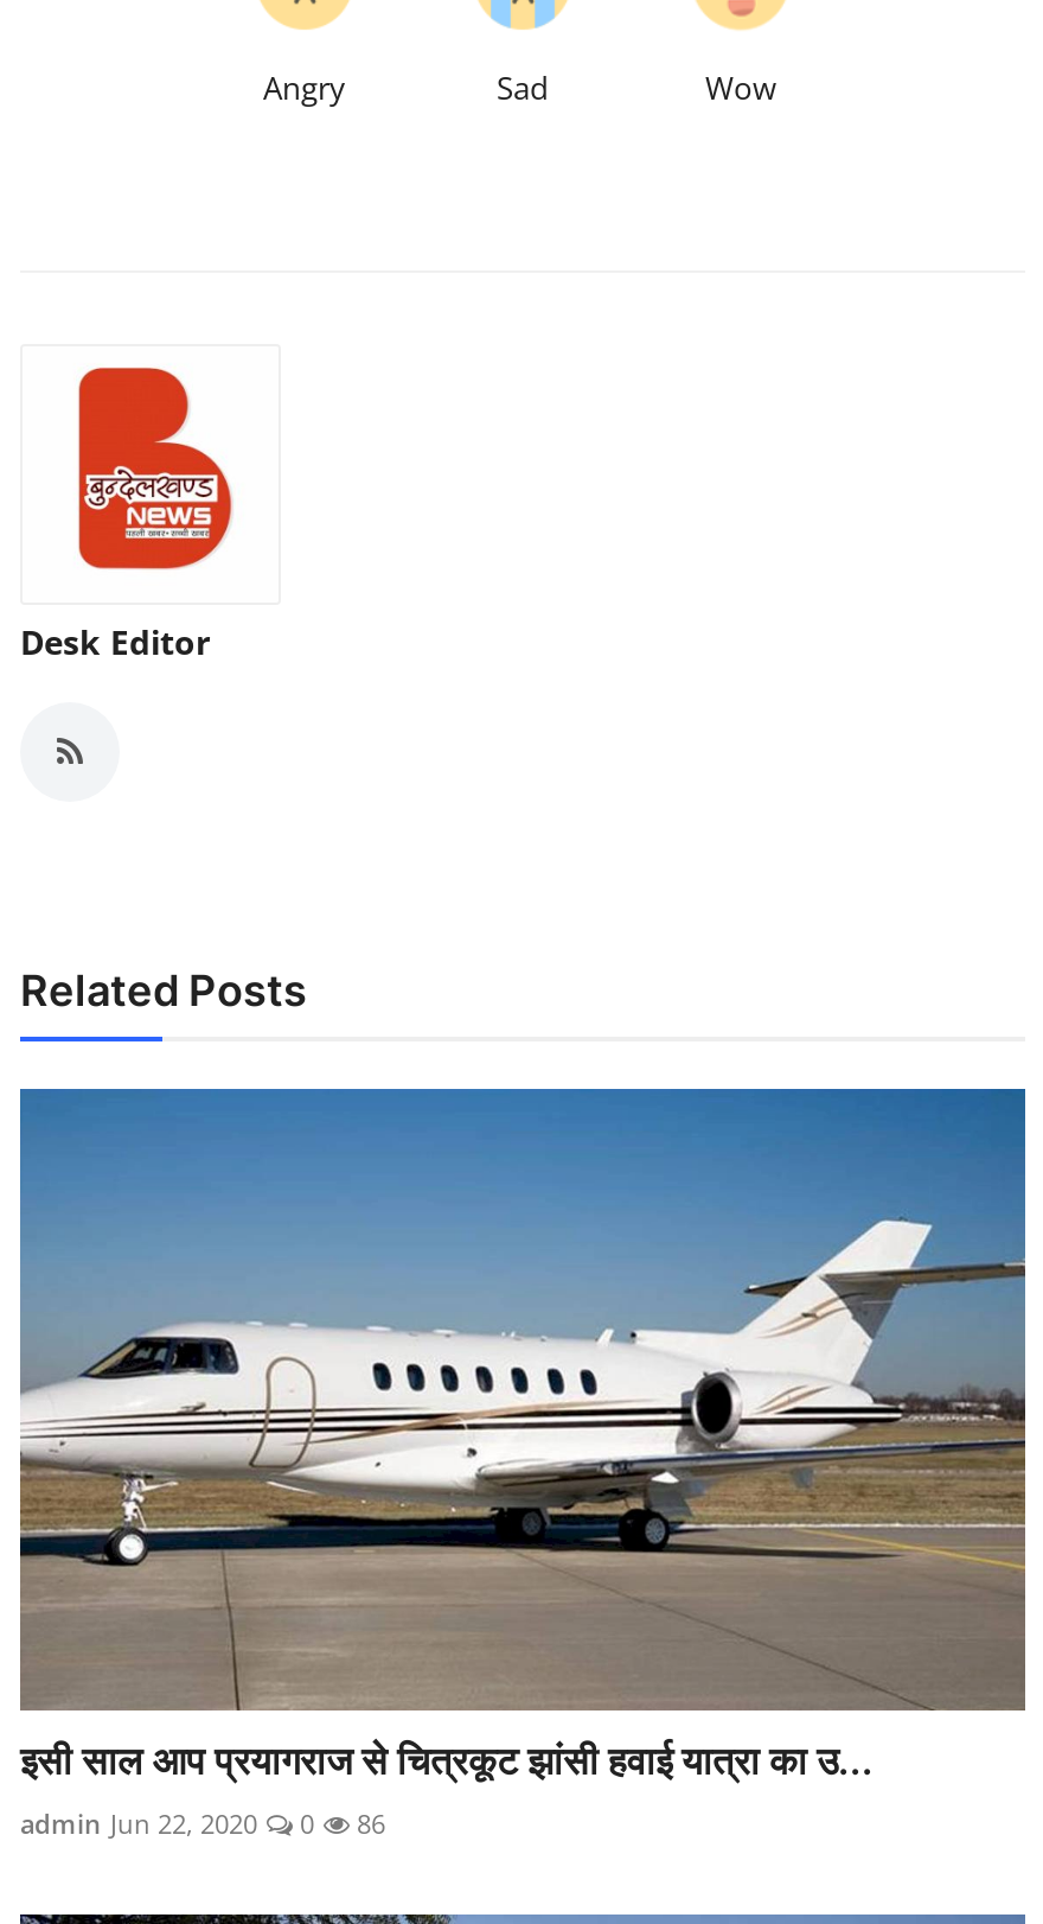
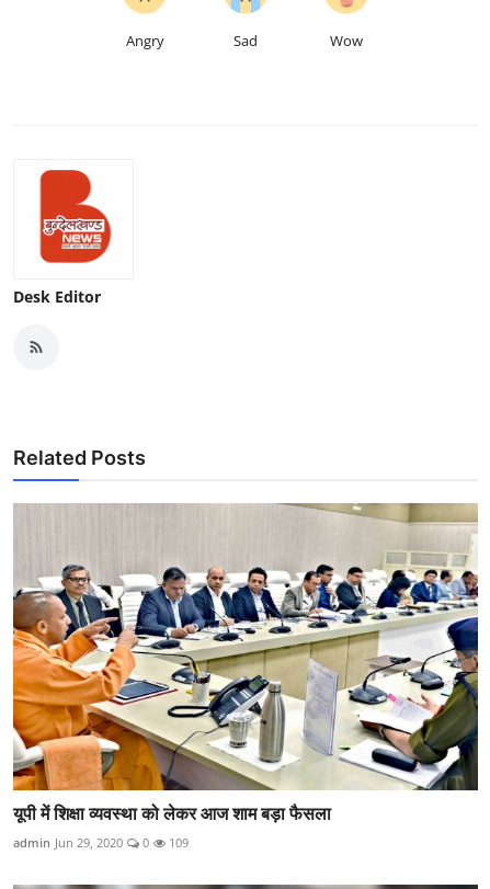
[18,1087,1028,1841] [image] | इसी साल आप प्रयागराज से चित्रकूट झांसी हवाई यात्रा का उ... | admin Jun 22, 2020 -> [12,502,479,851] [image] | यूपी में शिक्षा व्यवस्था को लेकर आज शाम बड़ा फैसला | admin Jun 29, 2020
[350,1805,385,1841] 86 -> [166,834,189,851] 109

